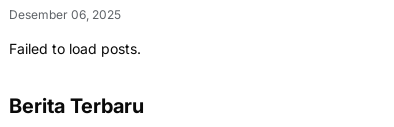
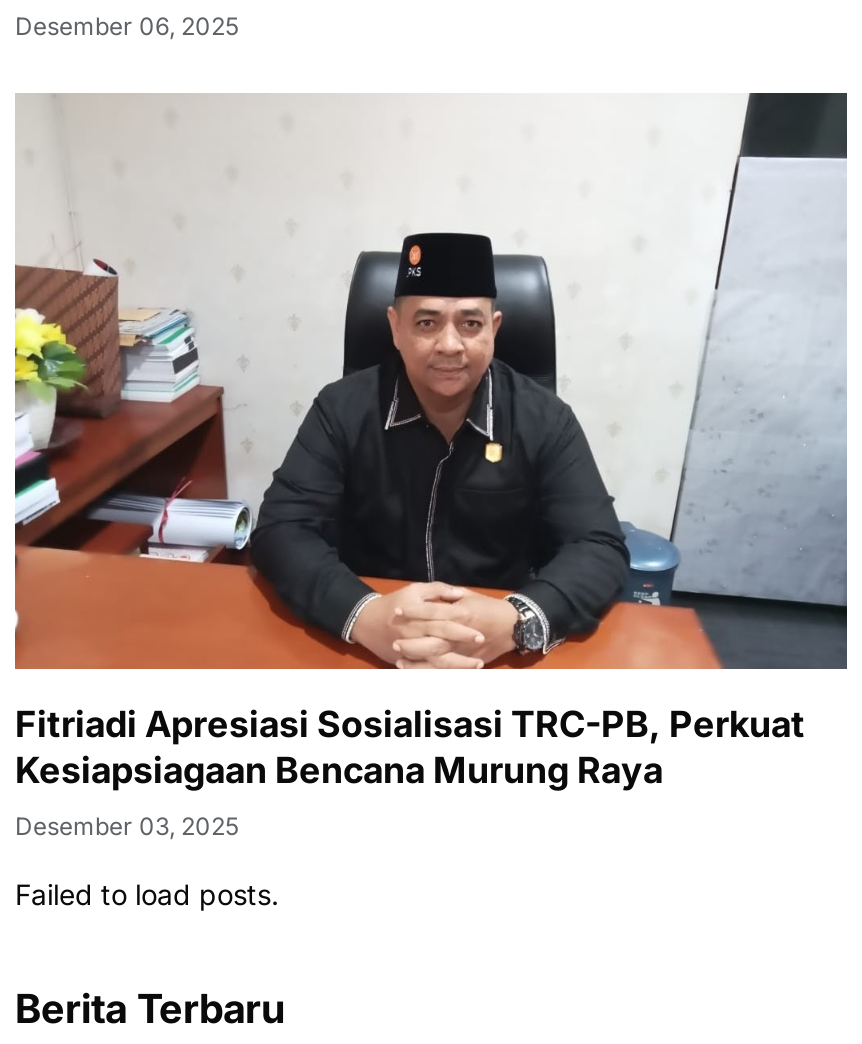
none -> [13,91,849,841] [image] | Fitriadi Apresiasi Sosialisasi TRC-PB, Perkuat | Kesiapsiagaan Bencana Murung Raya | Desember 03, 2025

